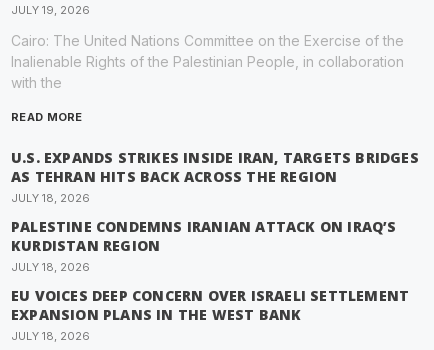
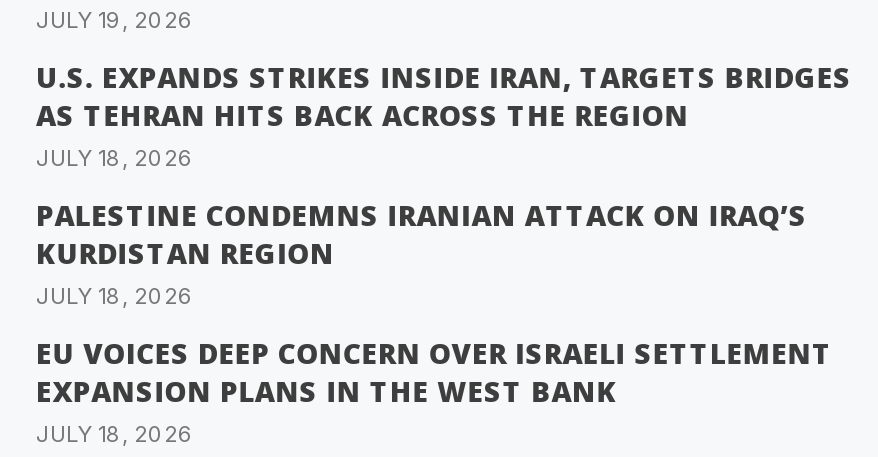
[11,32,404,124] Cairo: The United Nations Committee on the Exercise of the | Inalienable Rights of the Palestinian People, in collaboration | with the | READ MORE -> none

